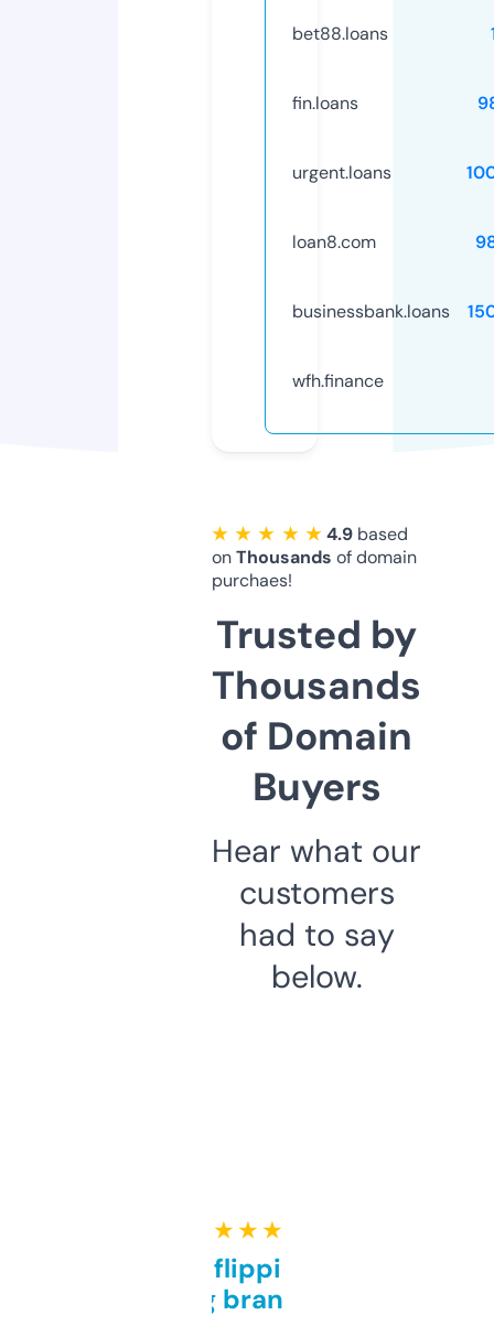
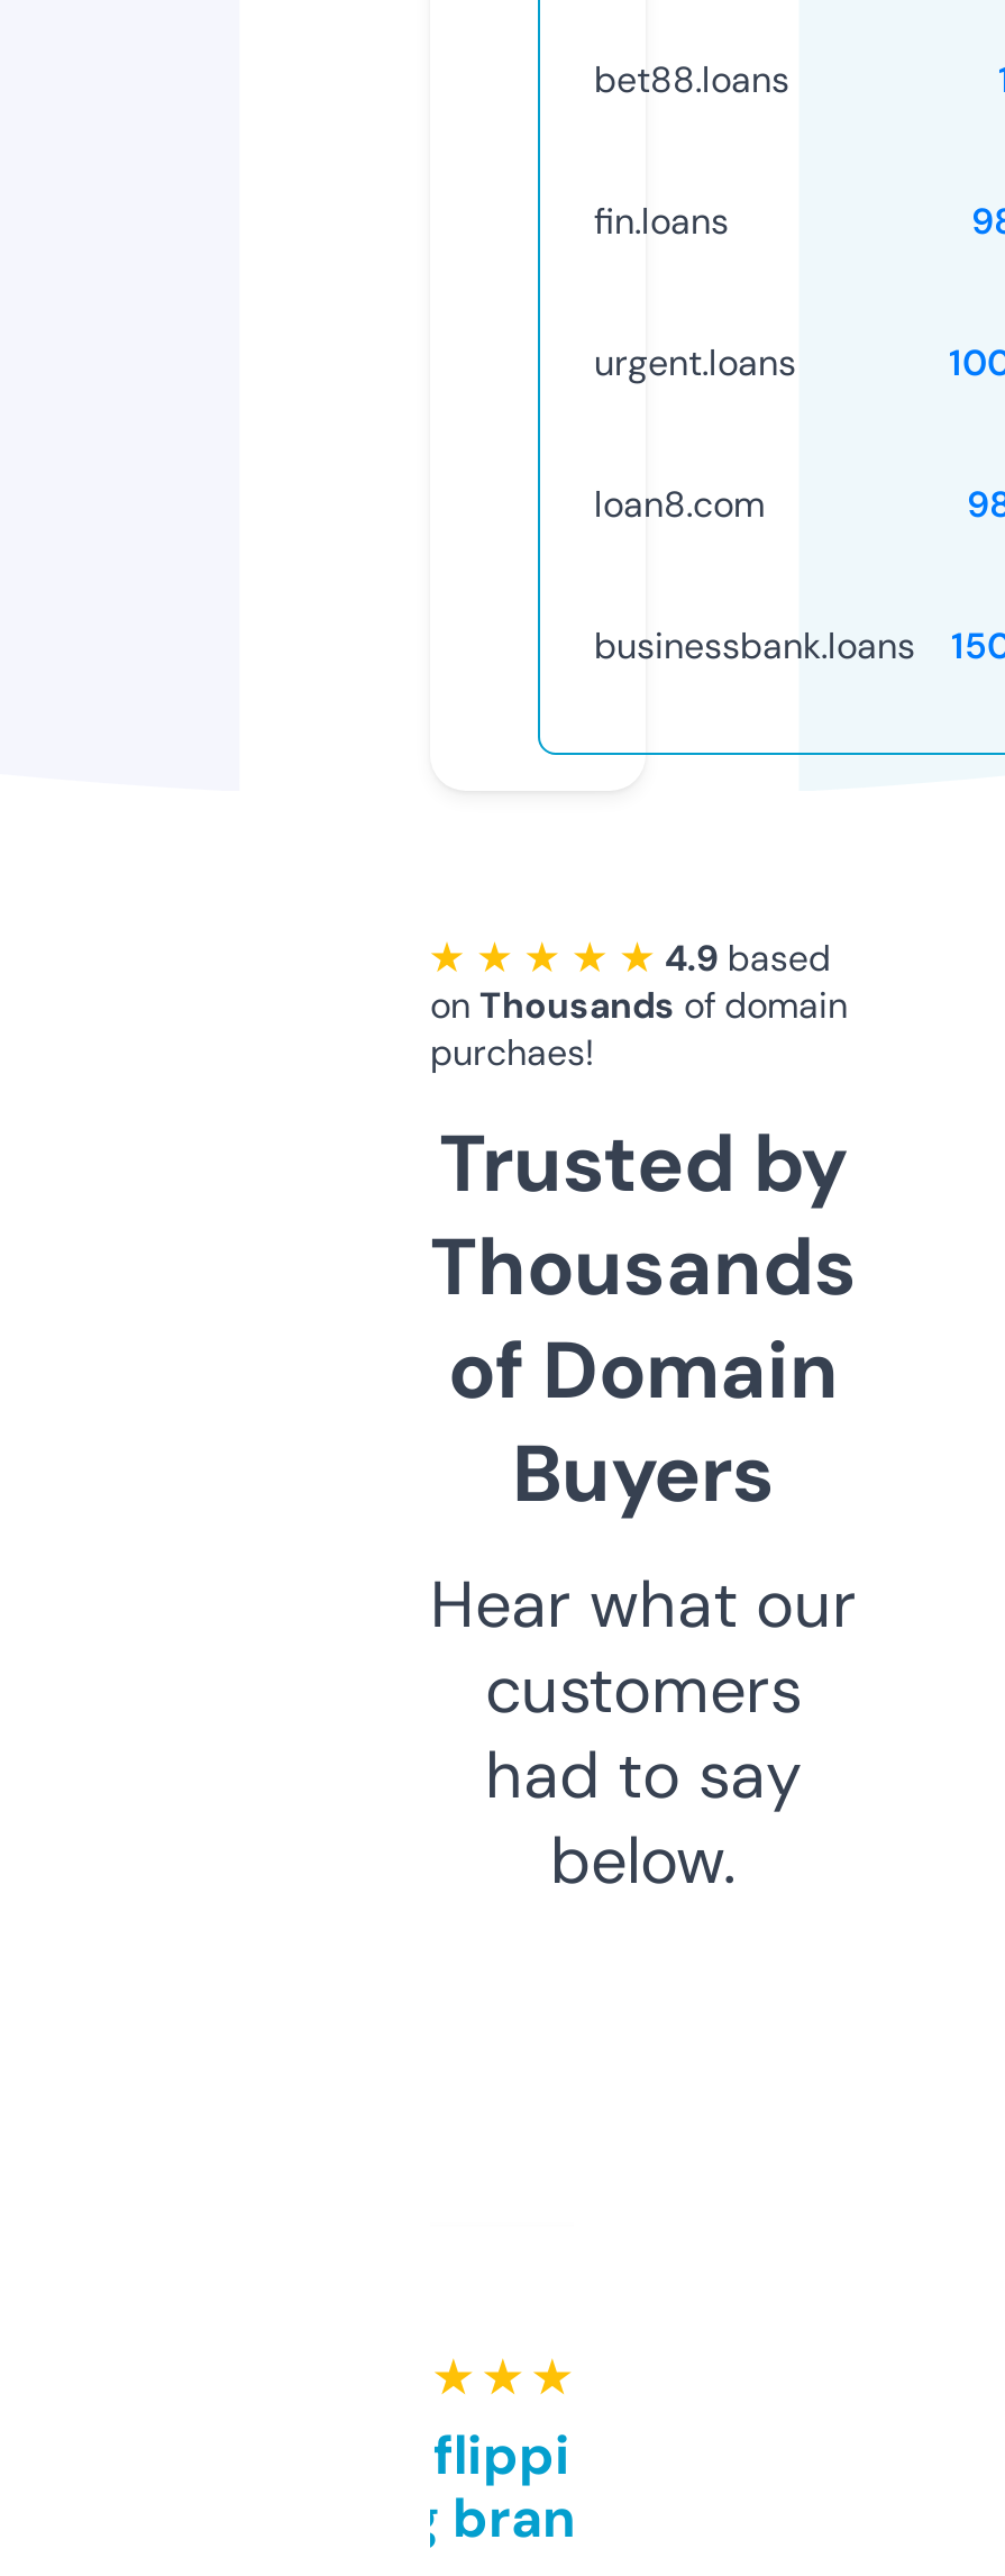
[292,369,384,392] wfh.finance -> none

